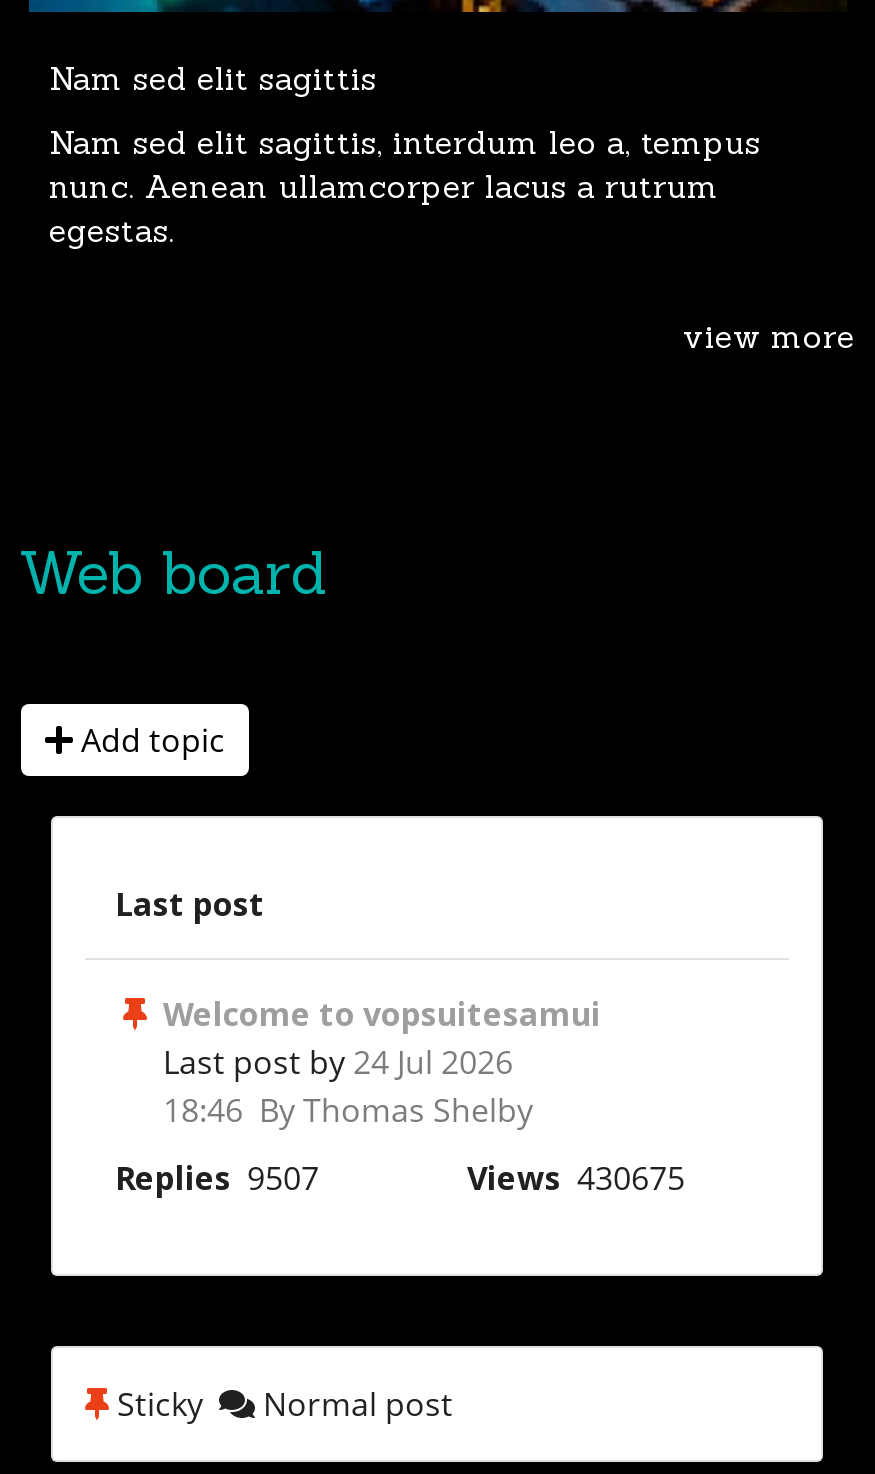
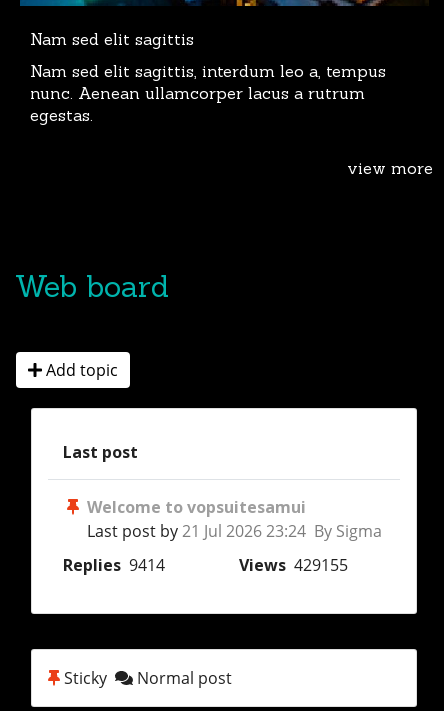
[163,1041,533,1133] Last post by 24 Jul 2026 | 18:46 By Thomas Shelby -> [87,520,382,542] Last post by 21 Jul 2026 23:24 By Sigma
[115,1157,685,1201] Replies 9507 | Views 430675 -> [63,554,348,576] Replies 9414 | Views 429155

